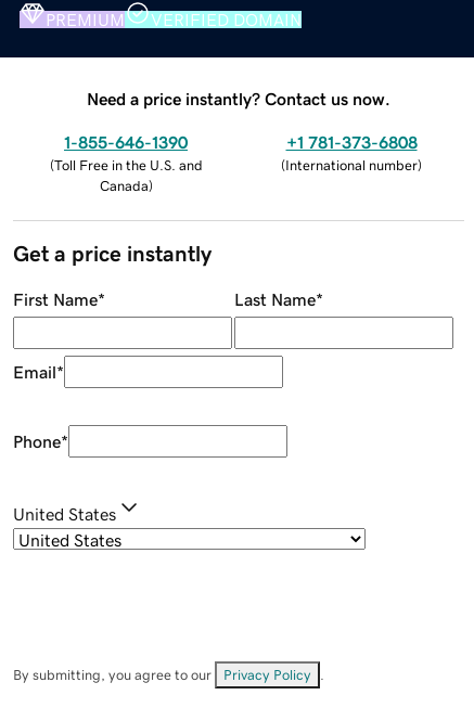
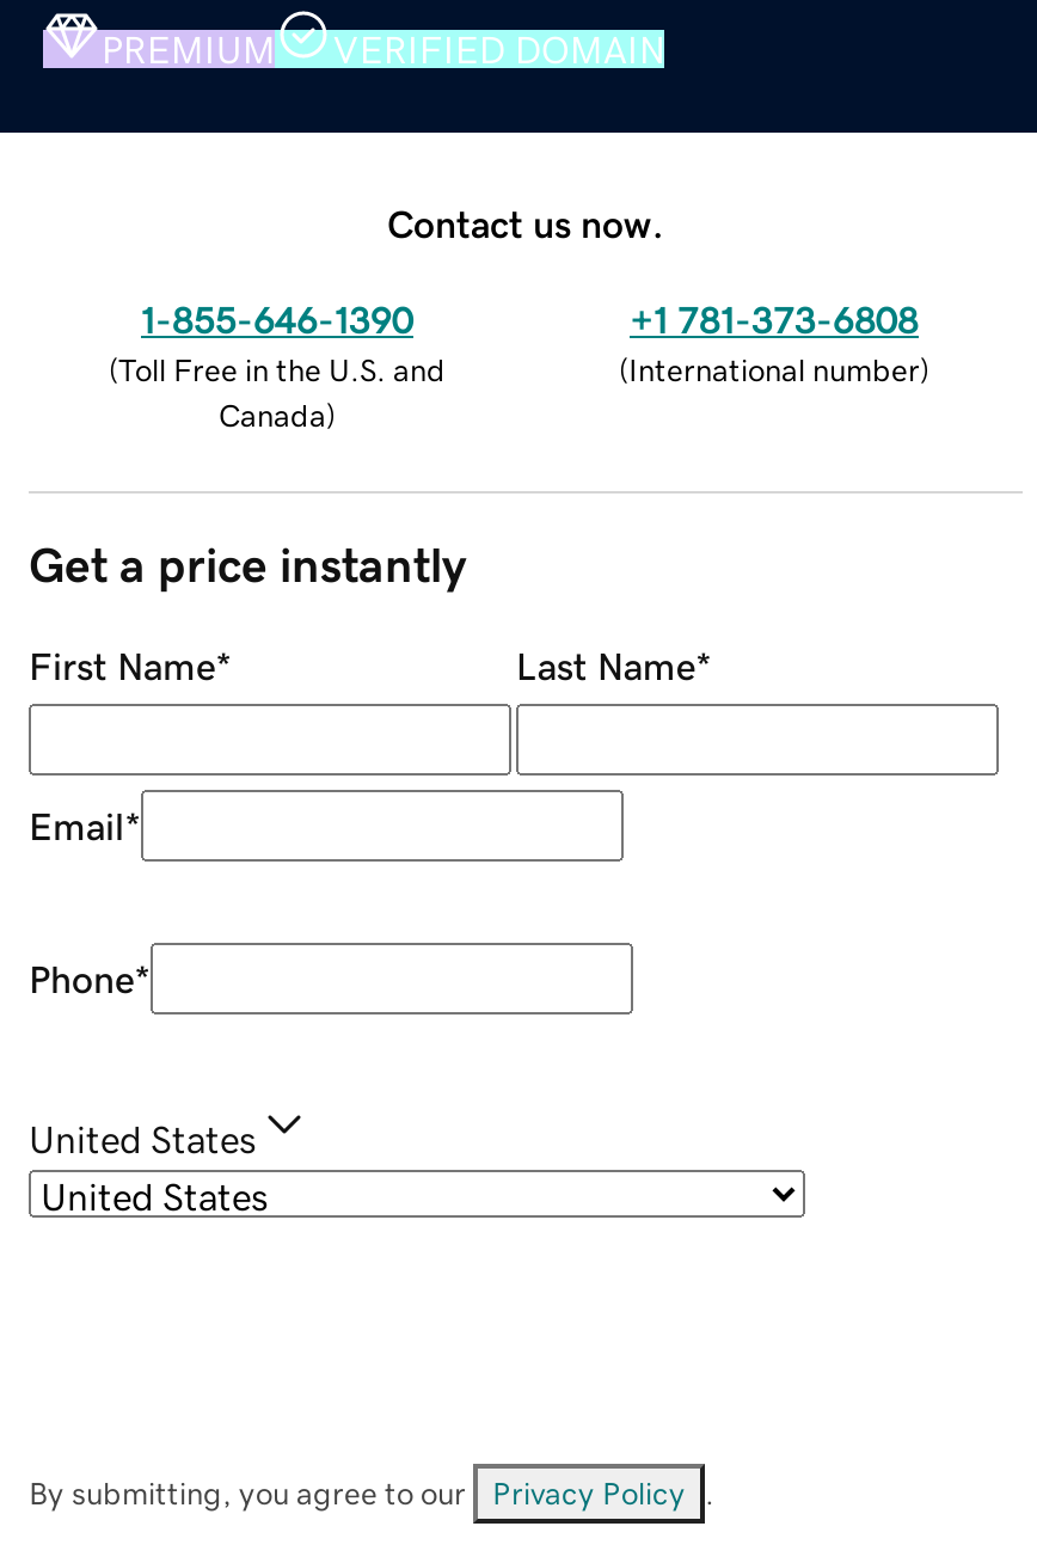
[87,90,390,107] Need a price instantly? Contact us now. -> [387,203,664,242] Contact us now.

